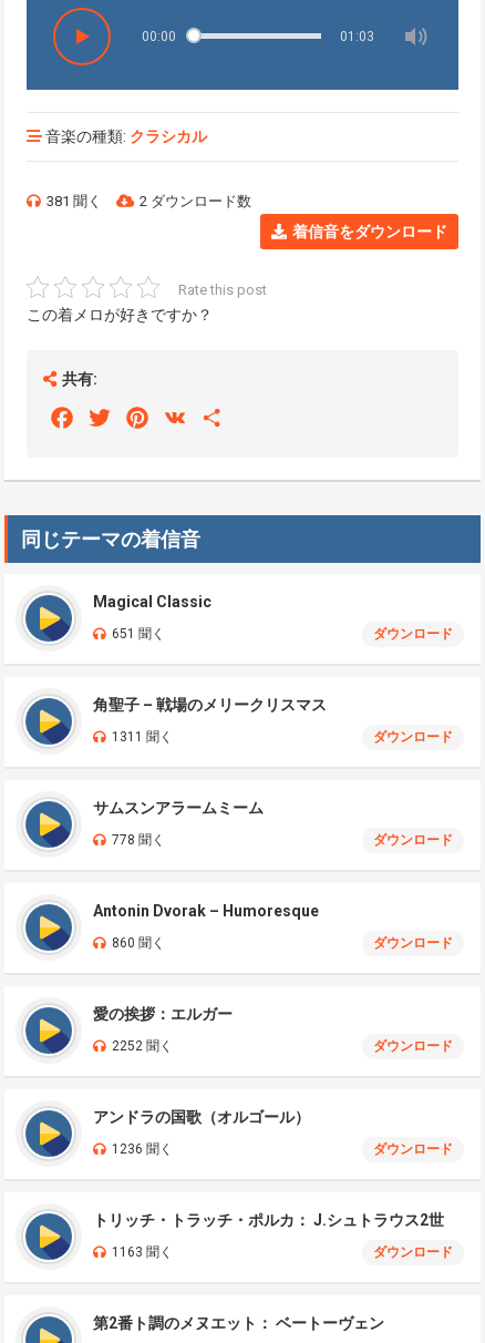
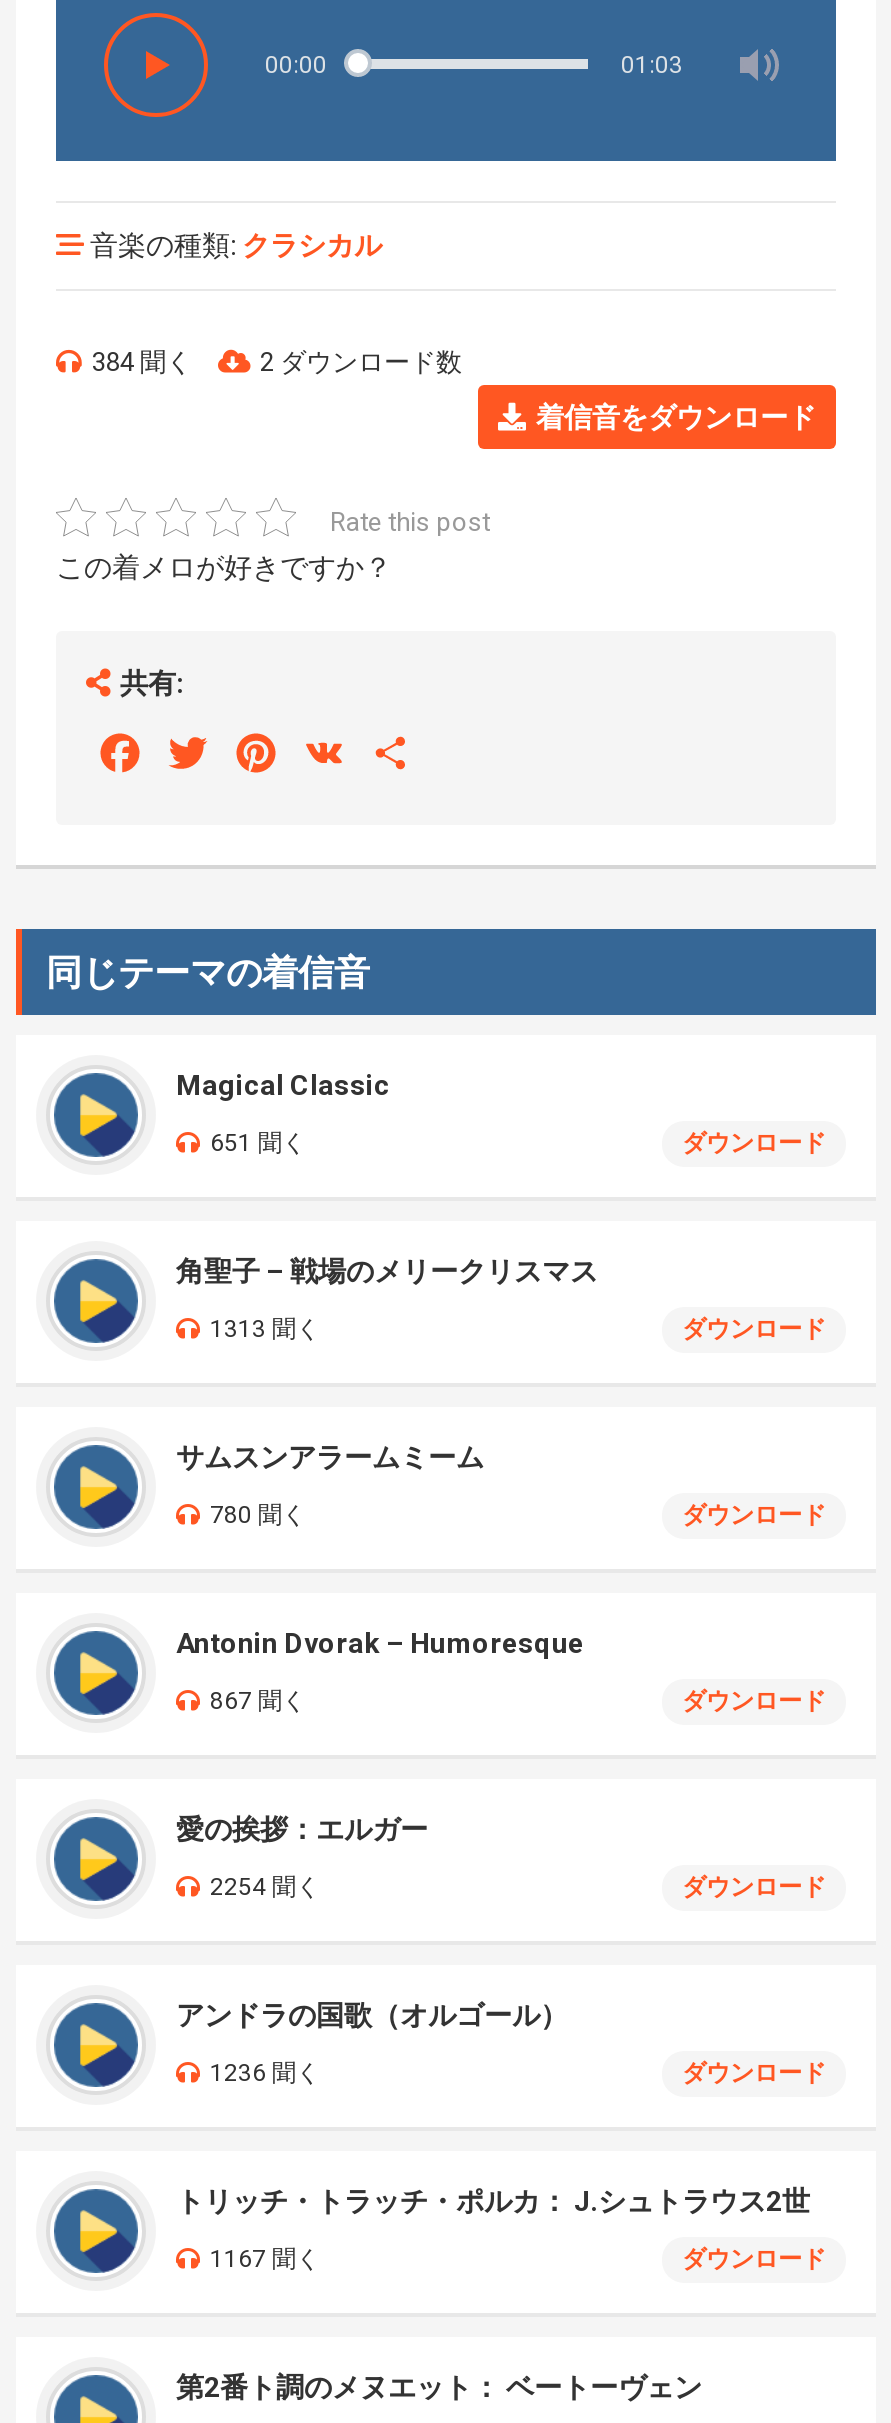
[47,193,102,209] 381 聞く -> [92,347,192,377] 384 聞く
[112,729,173,745] 1311 聞く -> [210,1315,320,1343] 1313 聞く
[112,832,165,848] 778 聞く -> [210,1501,306,1529] 780 聞く
[112,935,165,951] 860 聞く -> [210,1687,306,1715] 867 聞く
[112,1038,173,1054] 2252 聞く -> [210,1873,320,1901] 2254 聞く
[112,1244,173,1260] 1163 聞く -> [210,2245,320,2273] 1167 聞く

